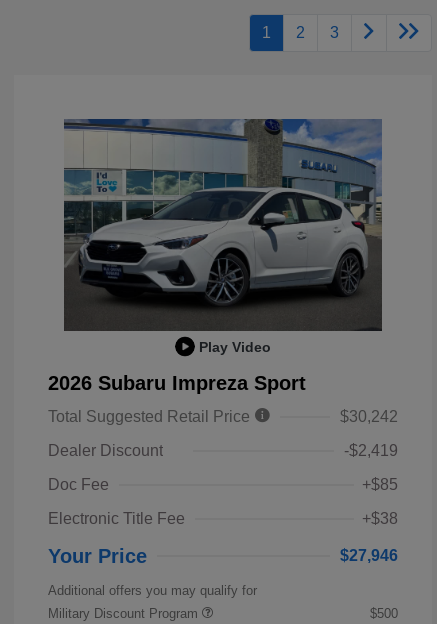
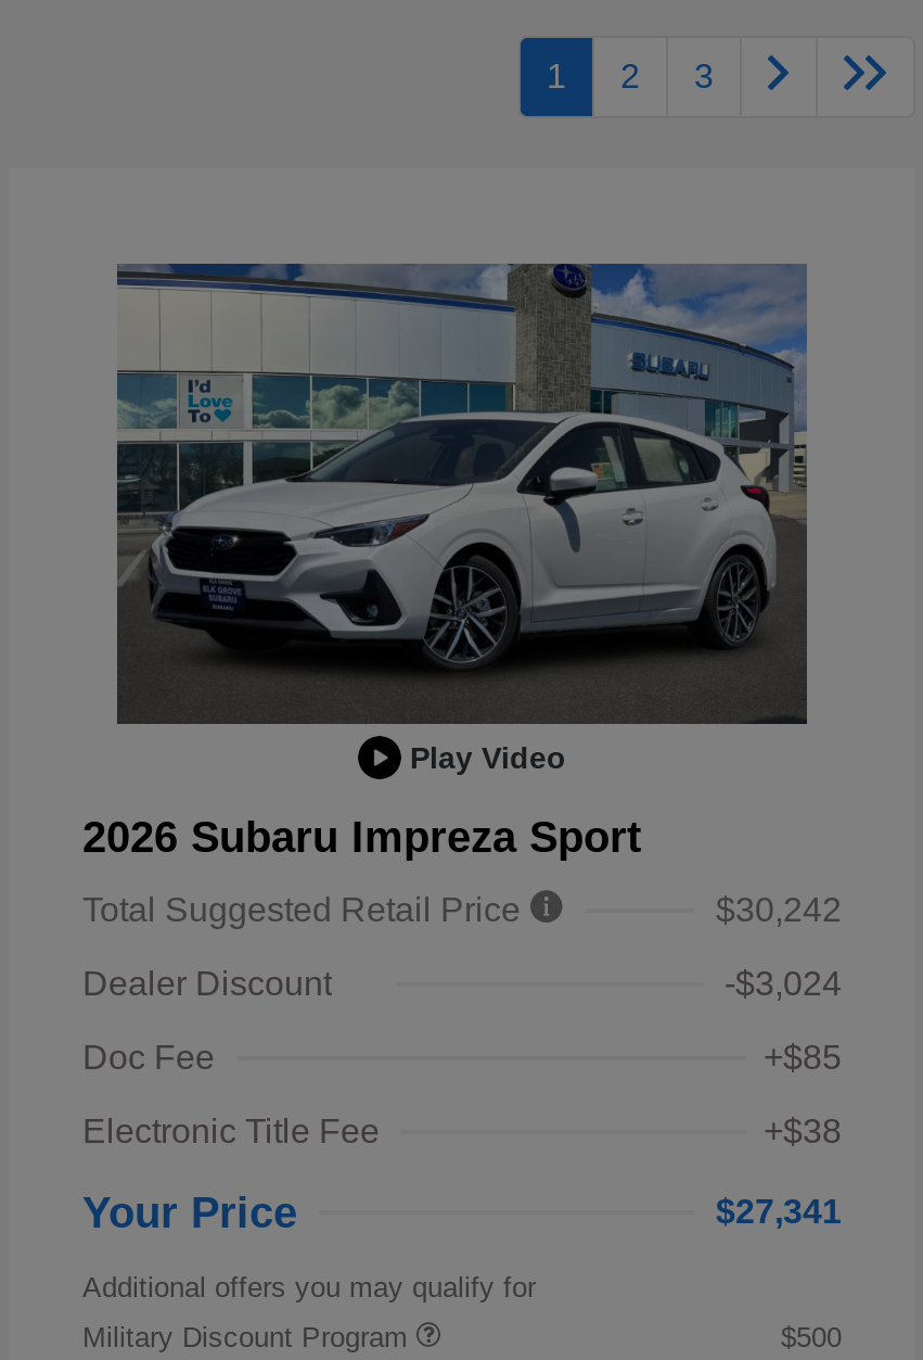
[344,442,398,459] -$2,419 -> [725,965,842,1002] -$3,024
[340,547,398,564] $27,946 -> [716,1193,842,1230] $27,341

